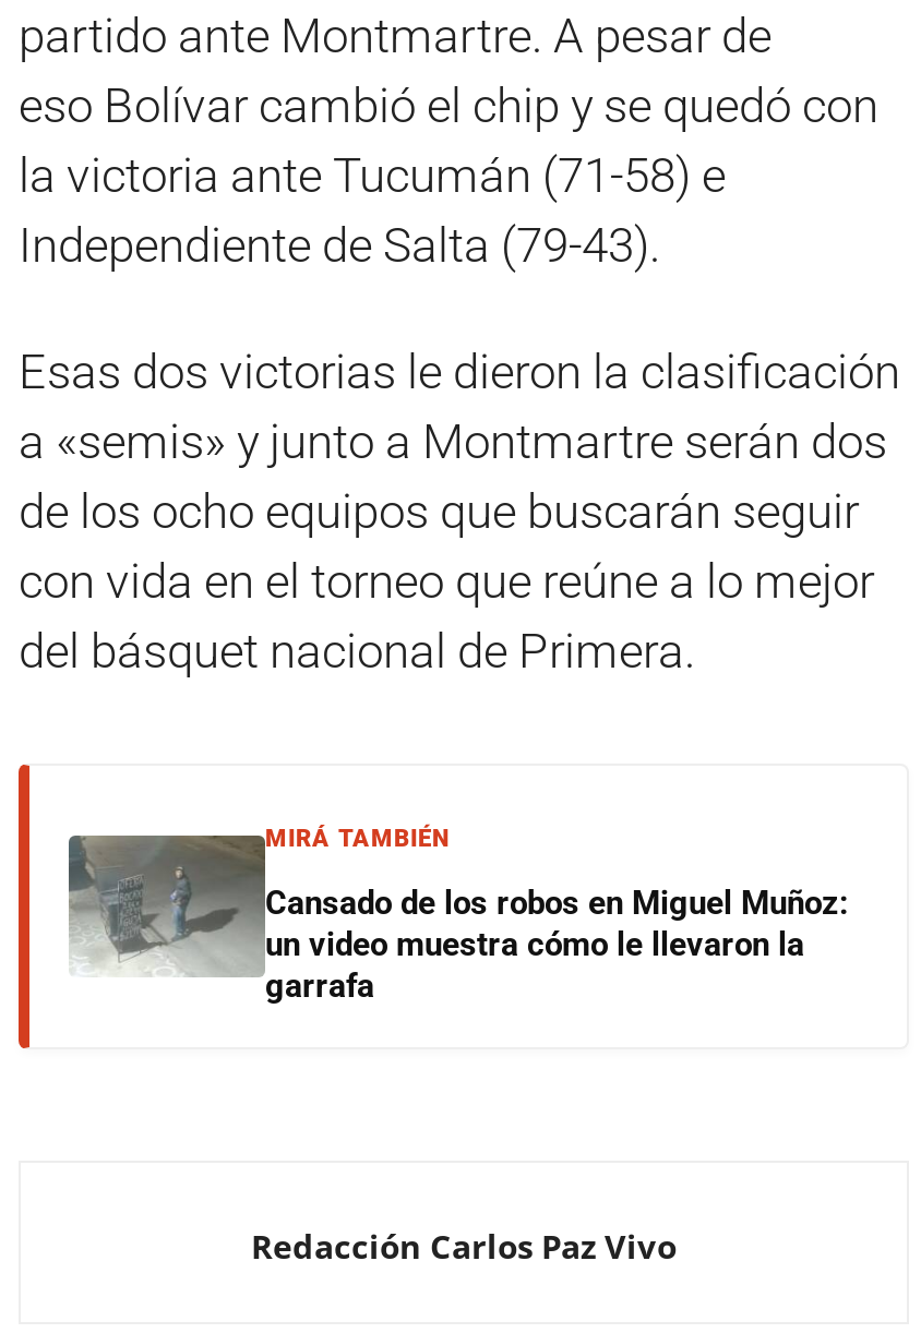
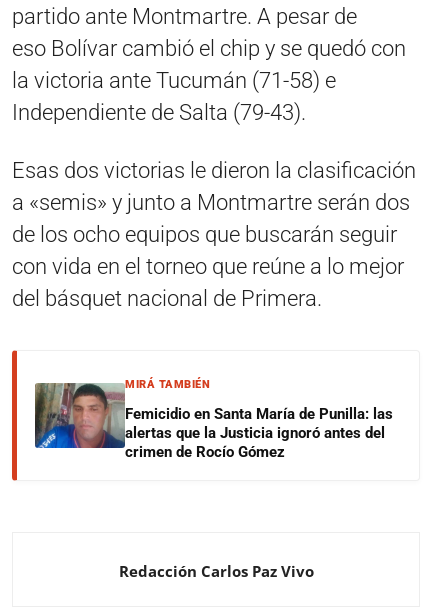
[67,833,848,1006] [image] | Cansado de los robos en Miguel Muñoz: | un video muestra cómo le llevaron la | garrafa -> [34,383,393,461] [image] | Femicidio en Santa María de Punilla: las | alertas que la Justicia ignoró antes del | crimen de Rocío Gómez

